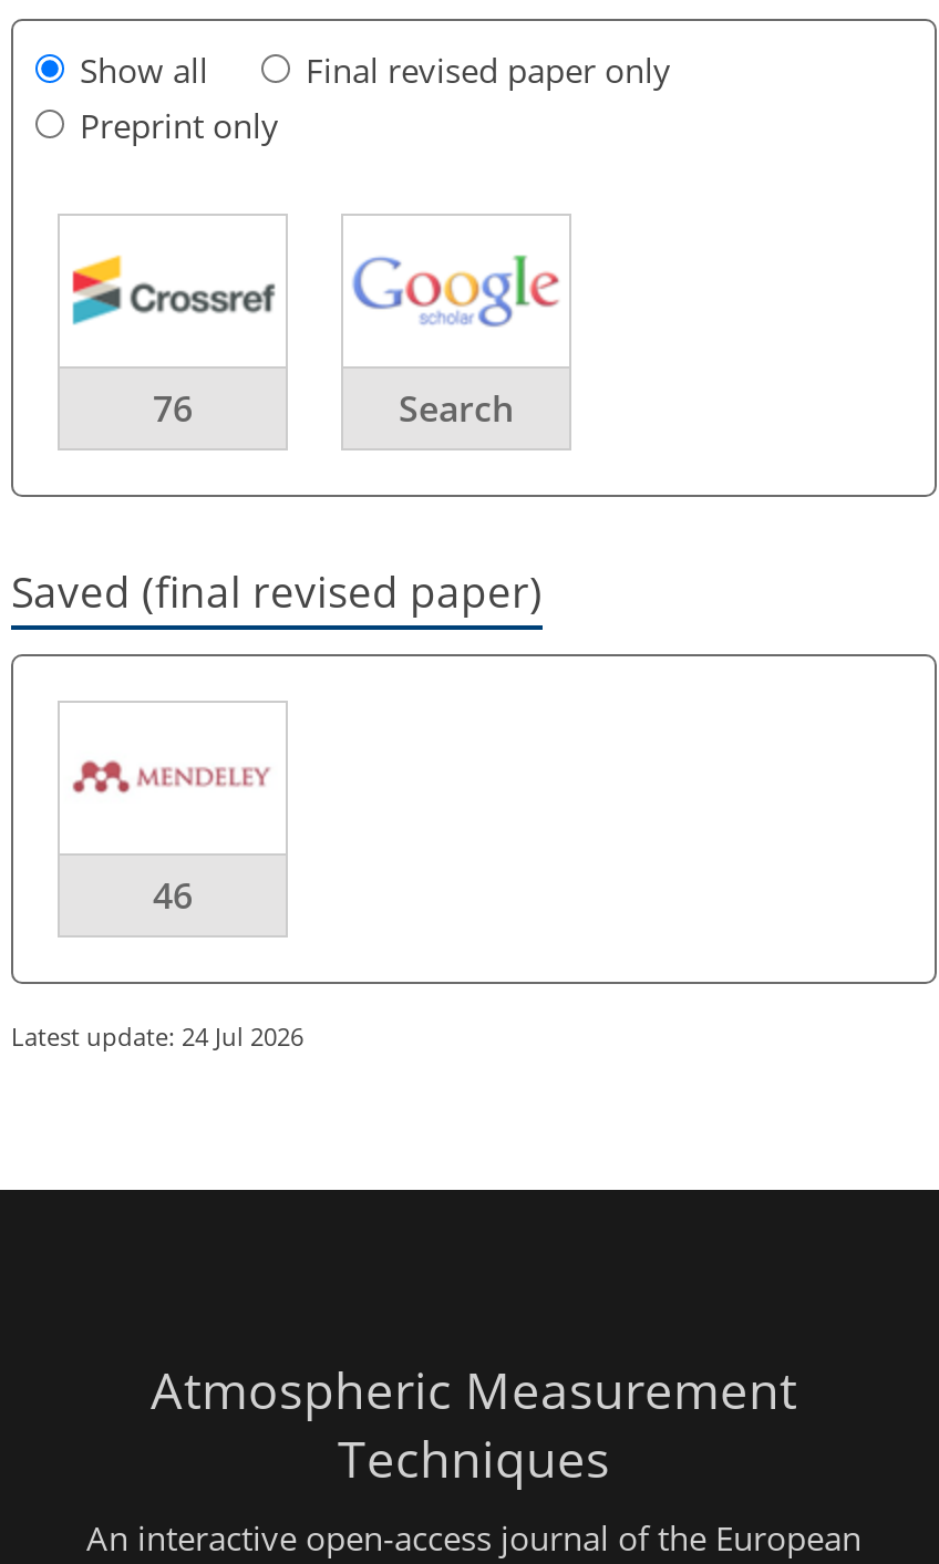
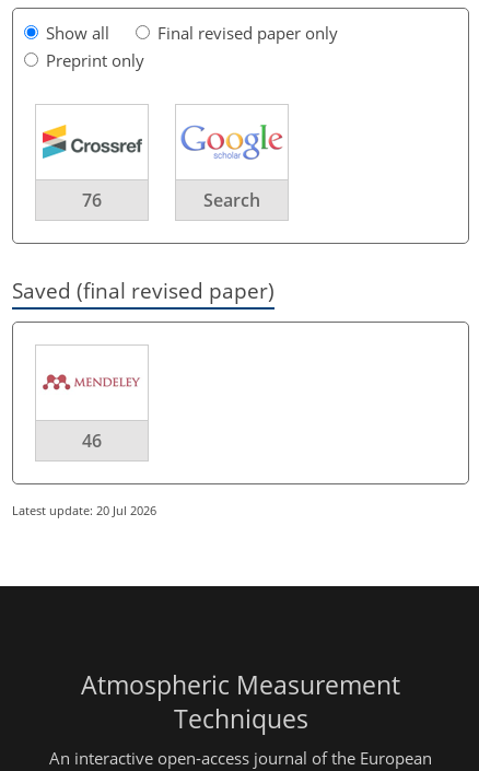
[11,1019,303,1053] Latest update: 24 Jul 2026 -> [12,502,156,518] Latest update: 20 Jul 2026

